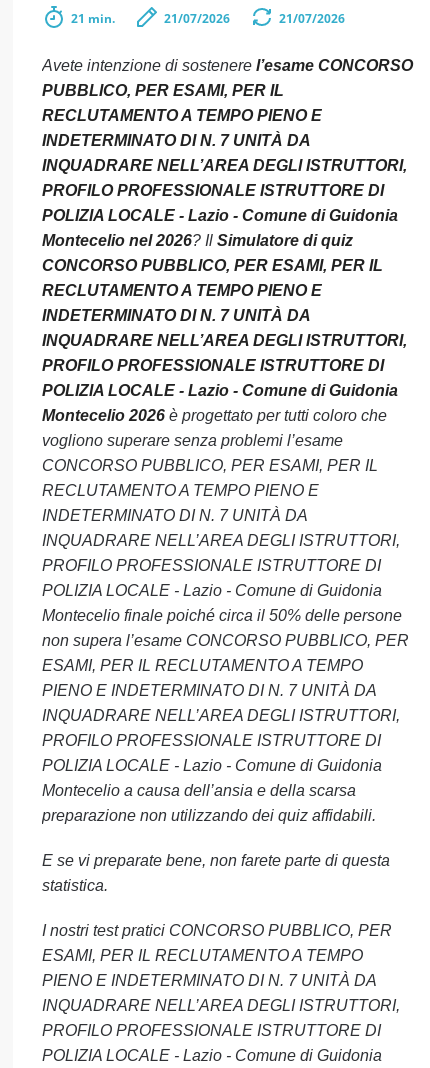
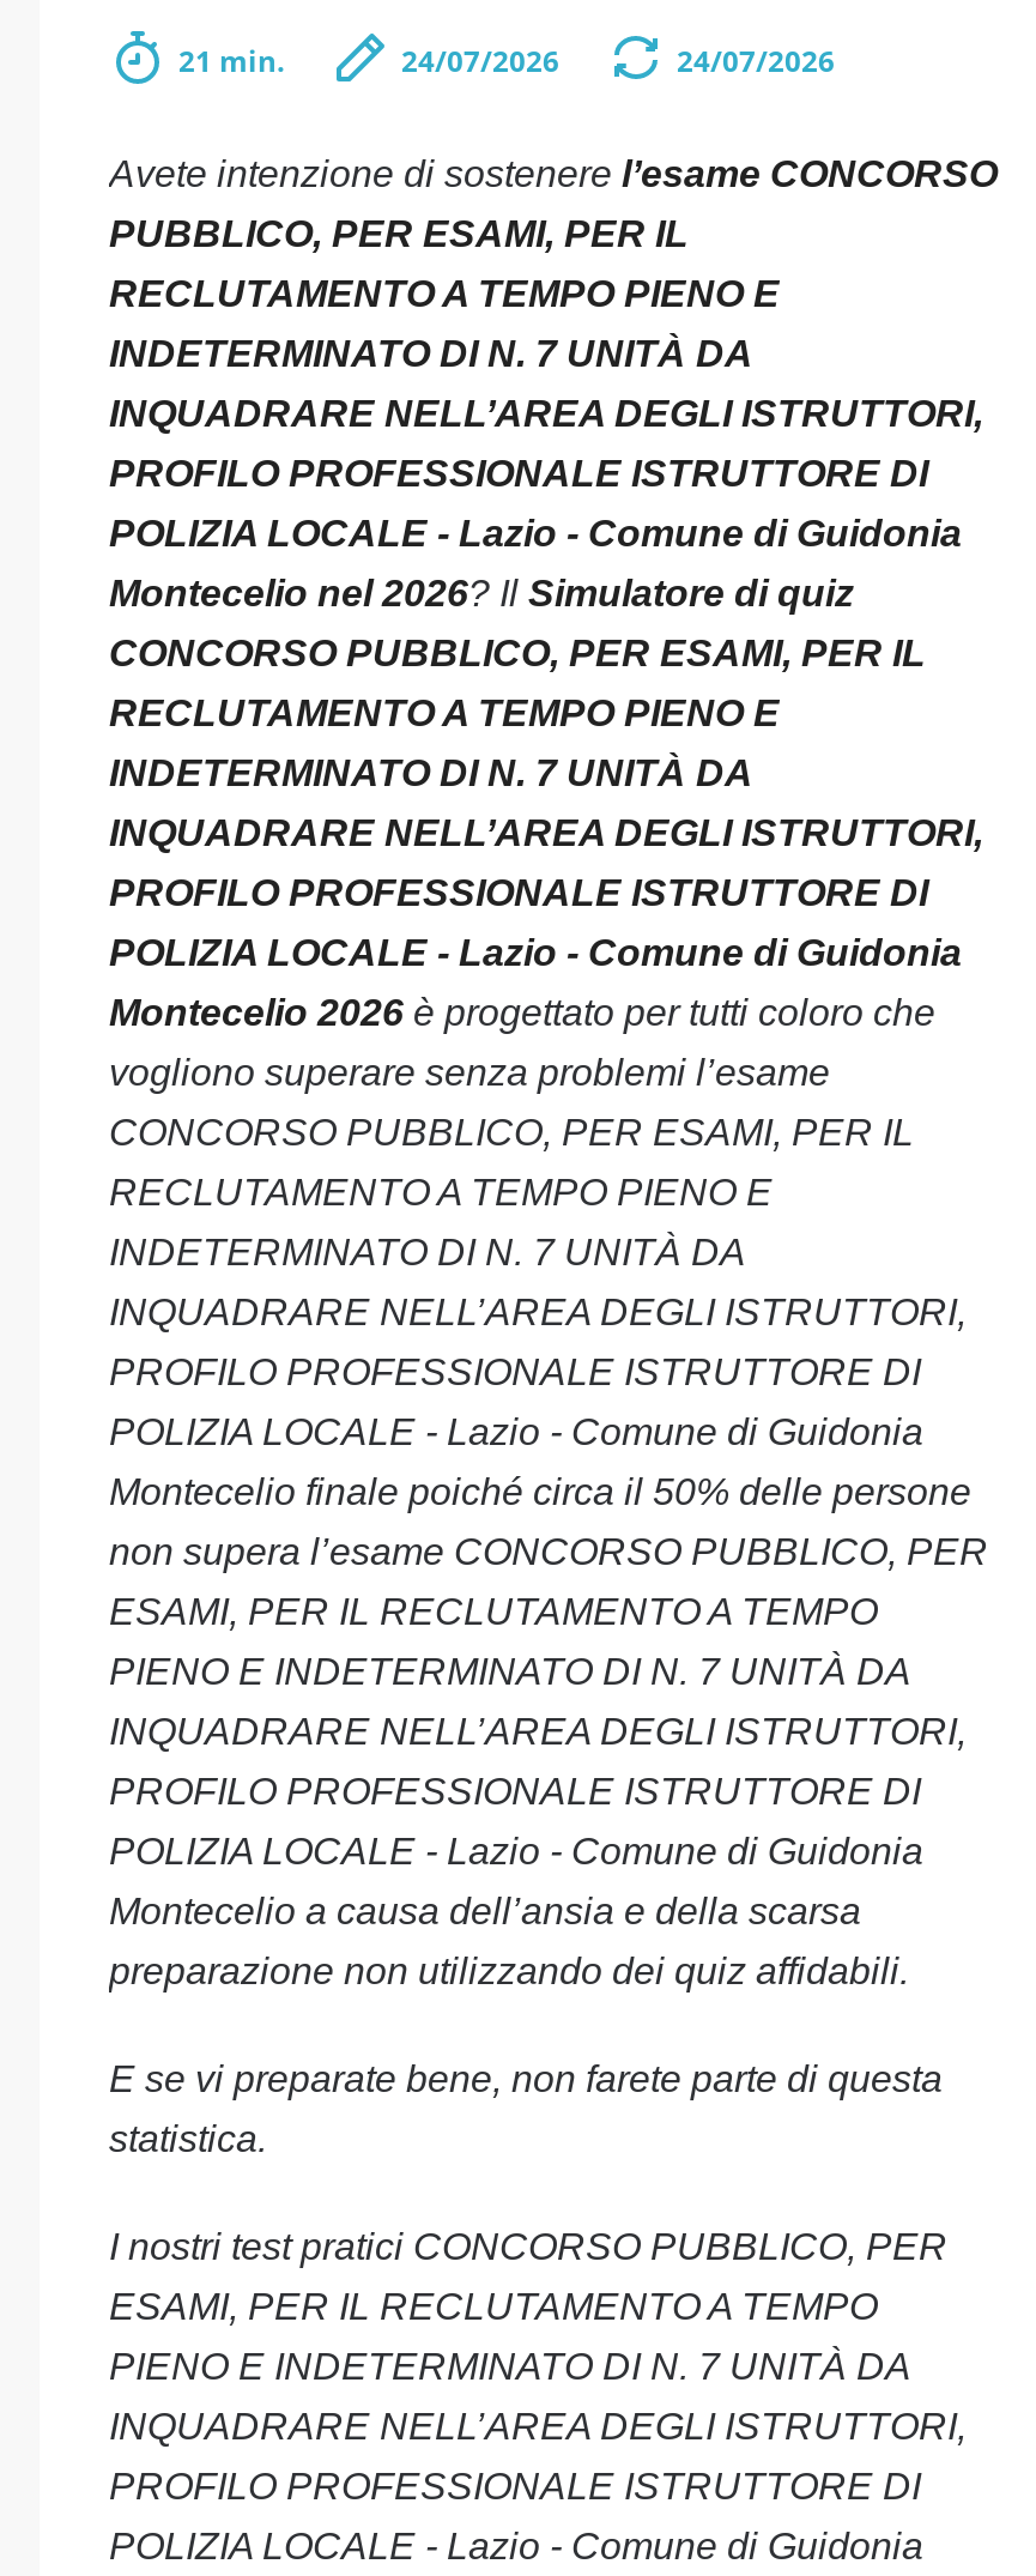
[164,10,230,27] 21/07/2026 -> [401,41,559,81] 24/07/2026
[279,10,345,27] 21/07/2026 -> [677,41,835,81] 24/07/2026

